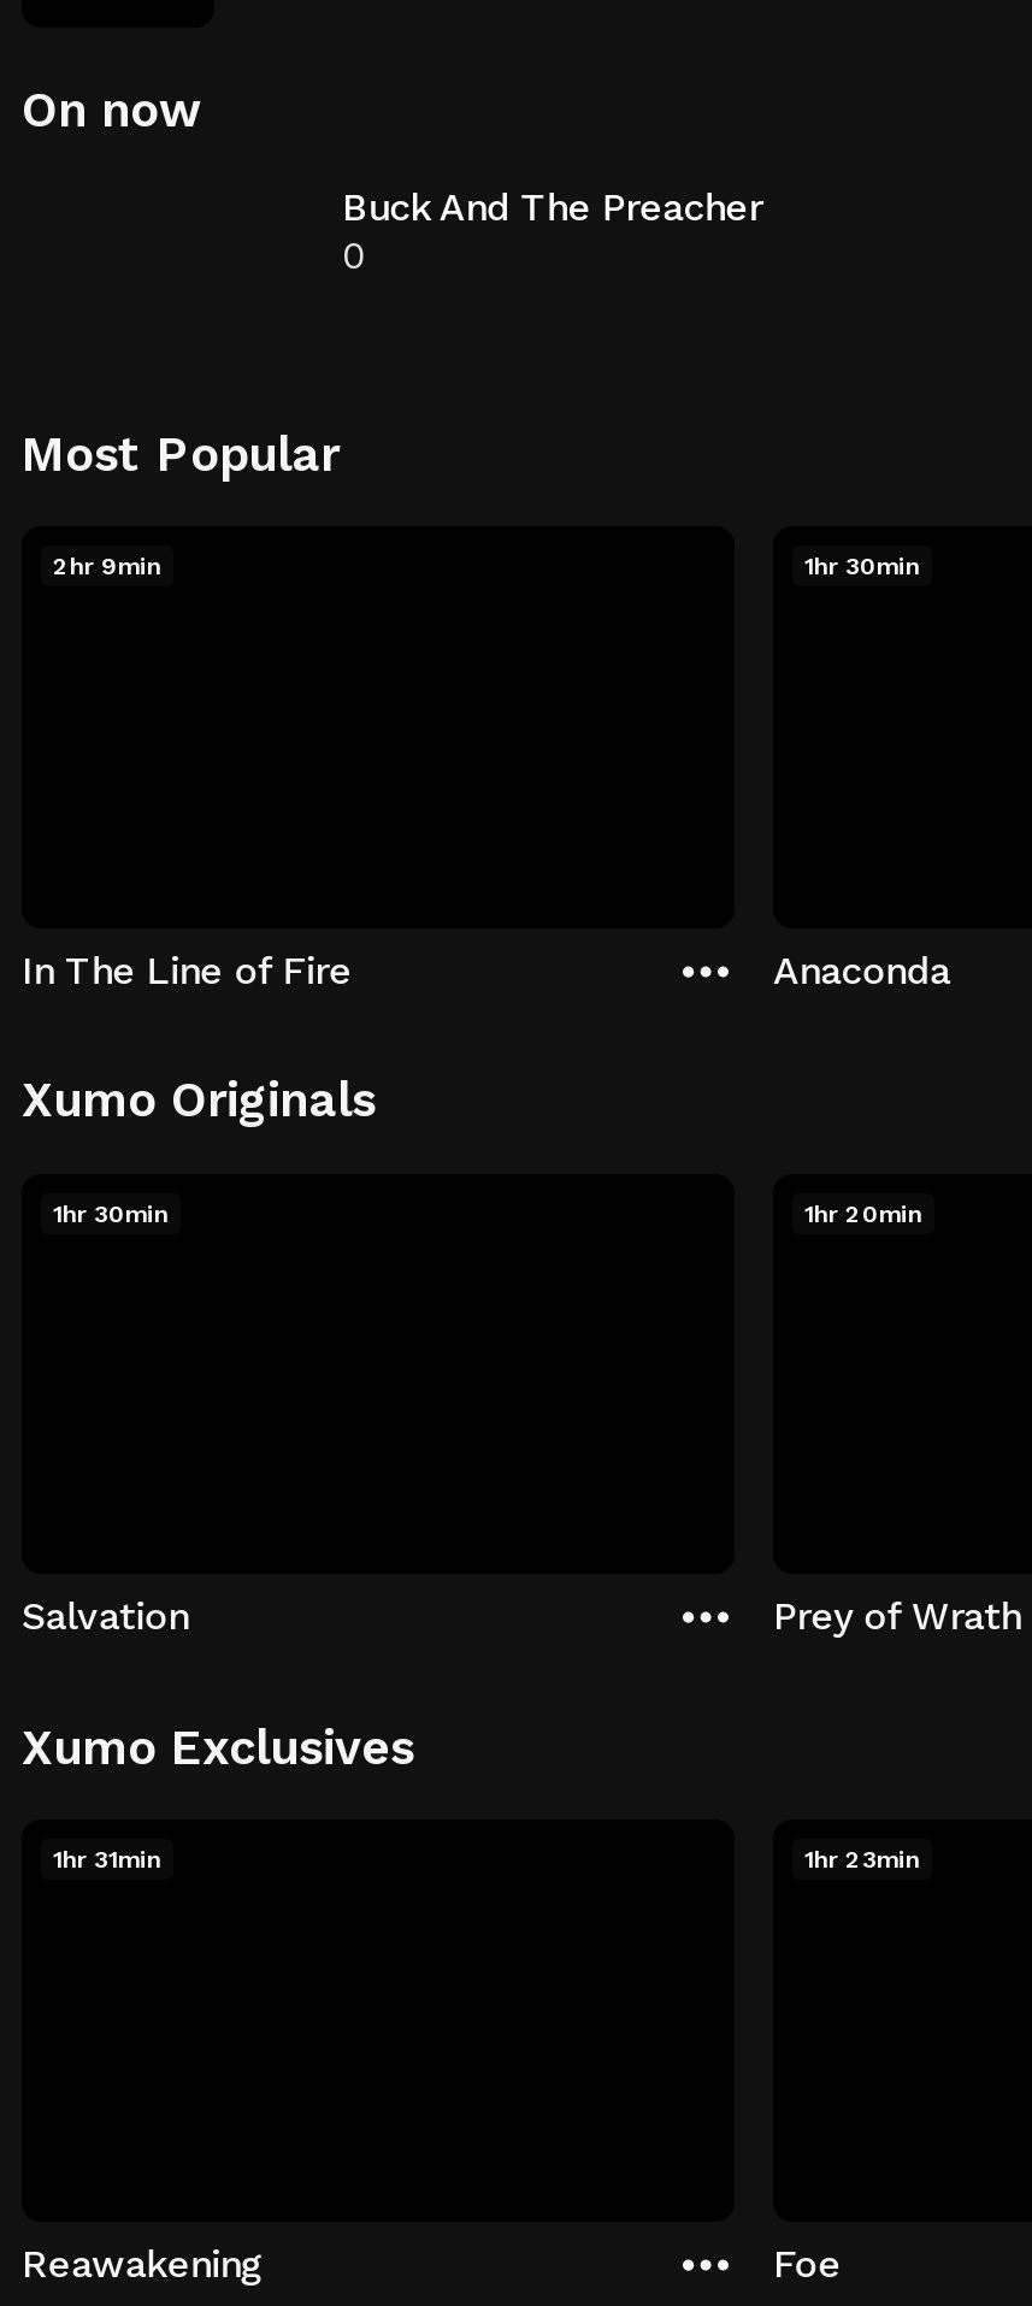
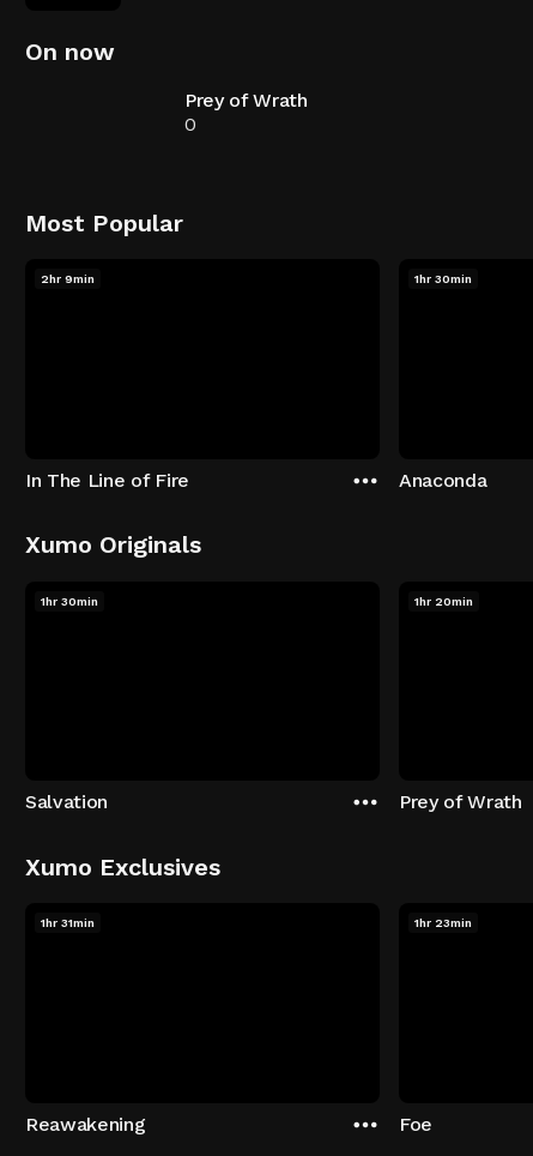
[342,184,762,230] Buck And The Preacher -> [184,89,308,112] Prey of Wrath

